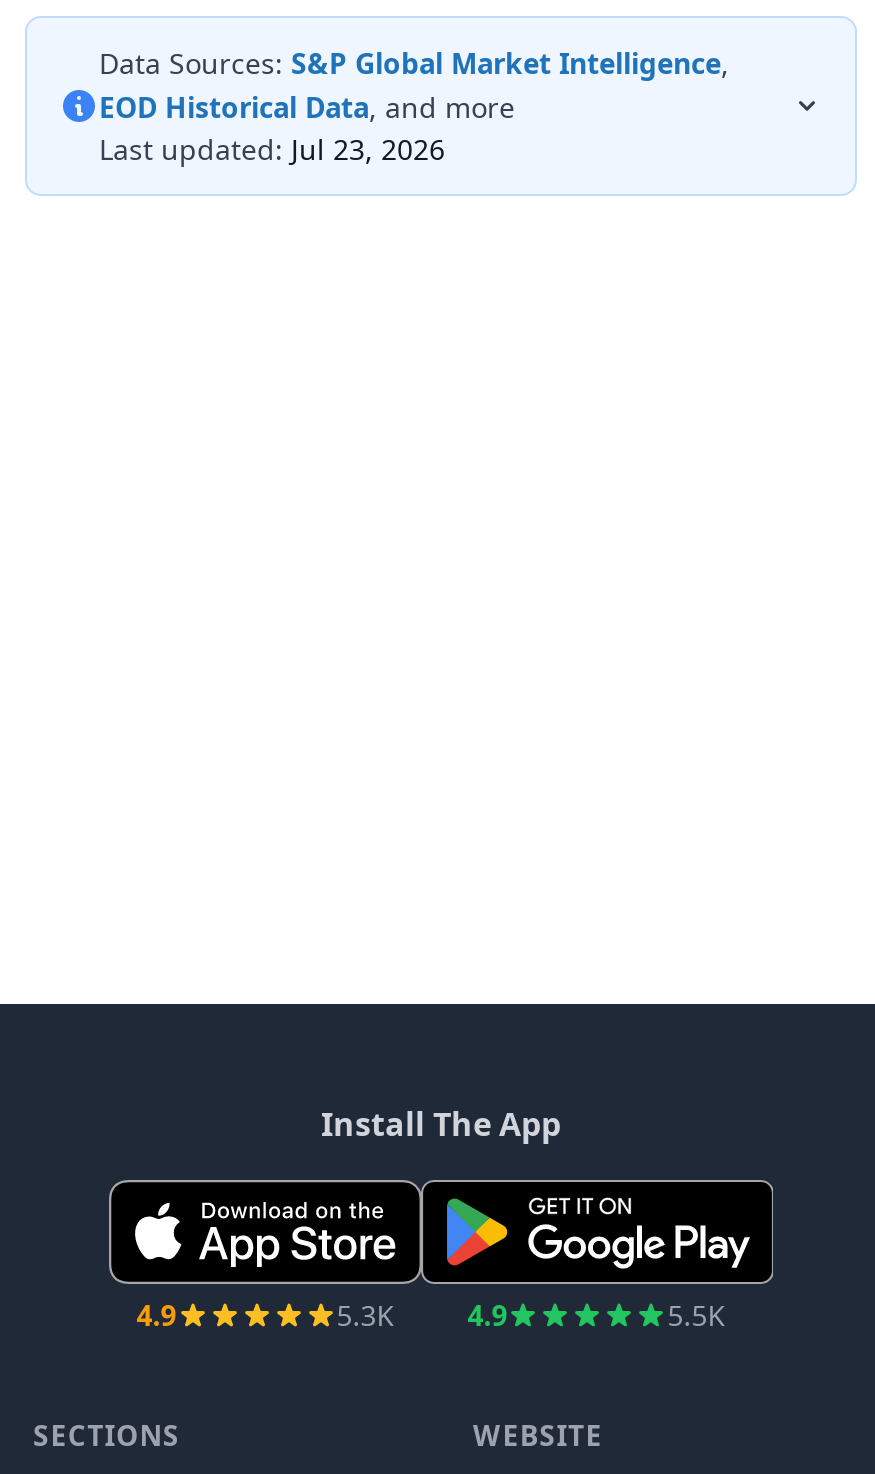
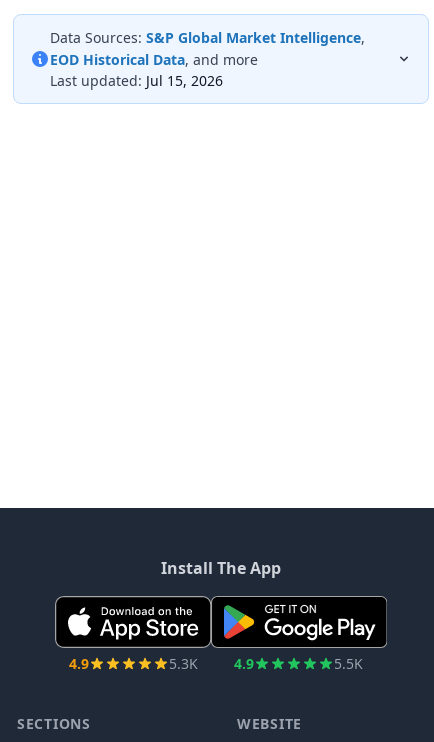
[99,130,445,168] Last updated: Jul 23, 2026 -> [50,71,223,90] Last updated: Jul 15, 2026

